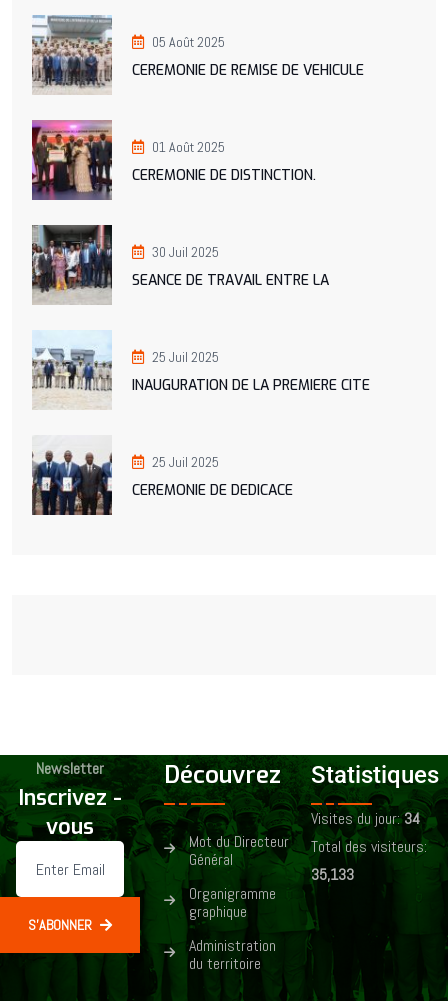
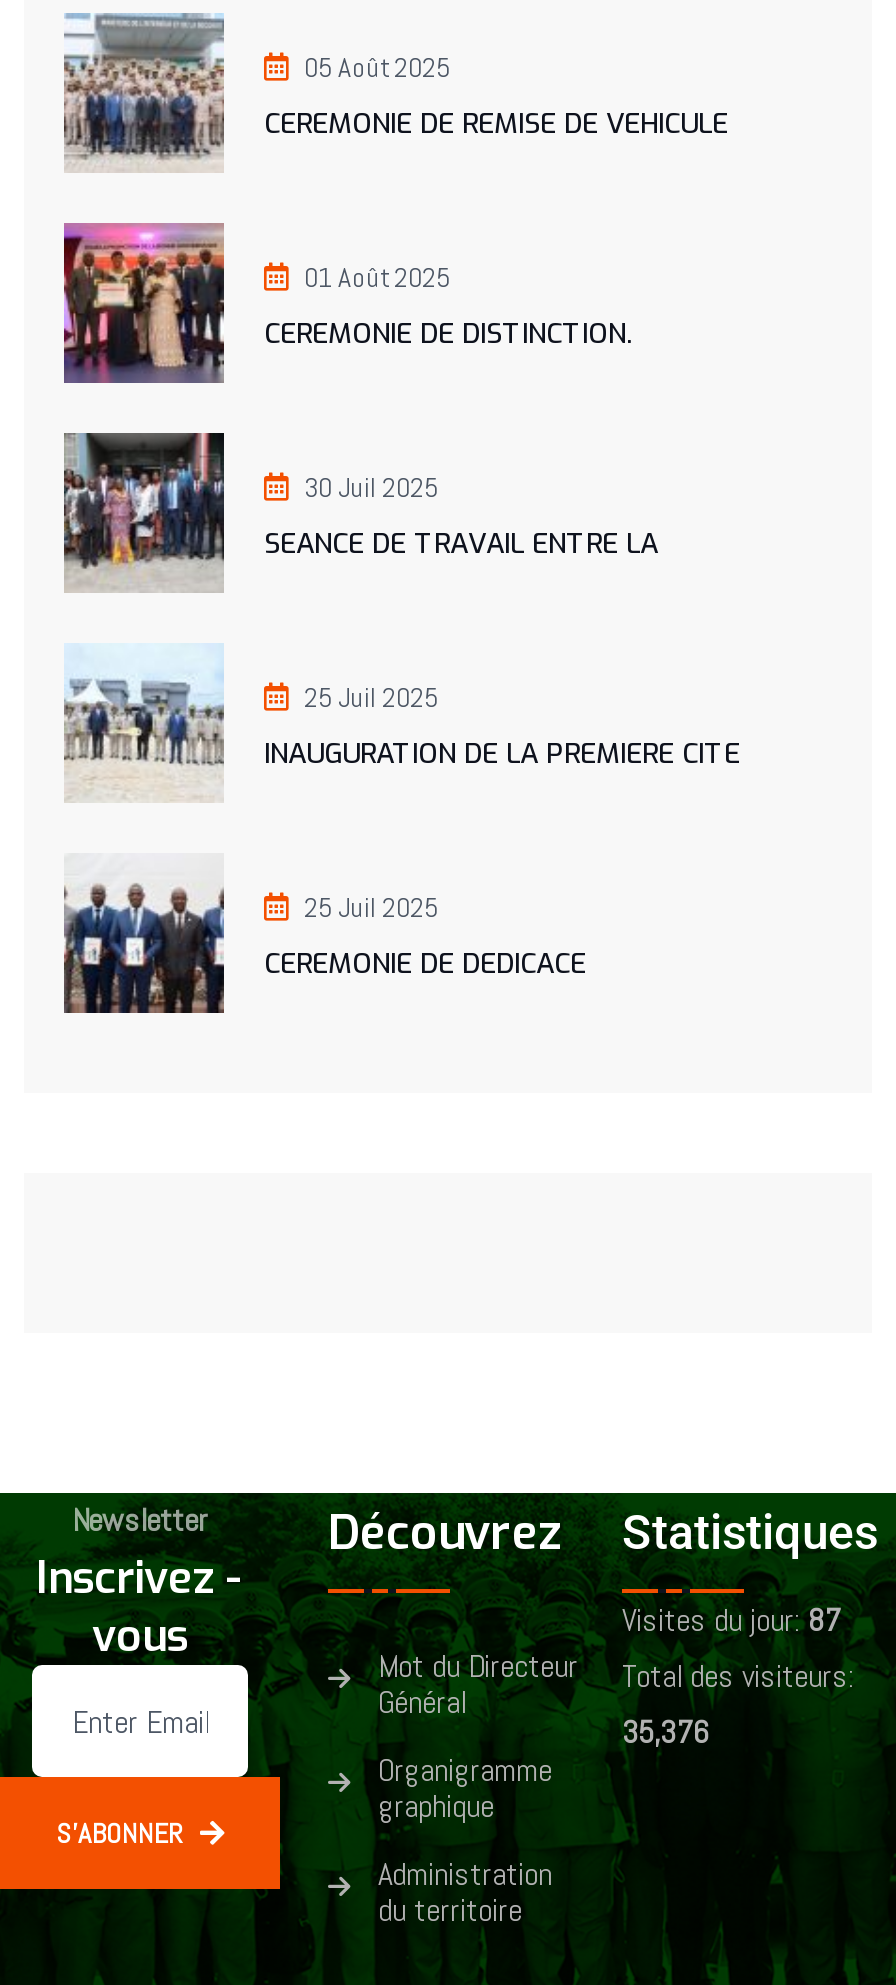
[311,808,420,829] Visites du jour: 34 -> [622,1599,840,1641] Visites du jour: 87
[311,864,354,885] 35,133 -> [622,1711,708,1753] 35,376

